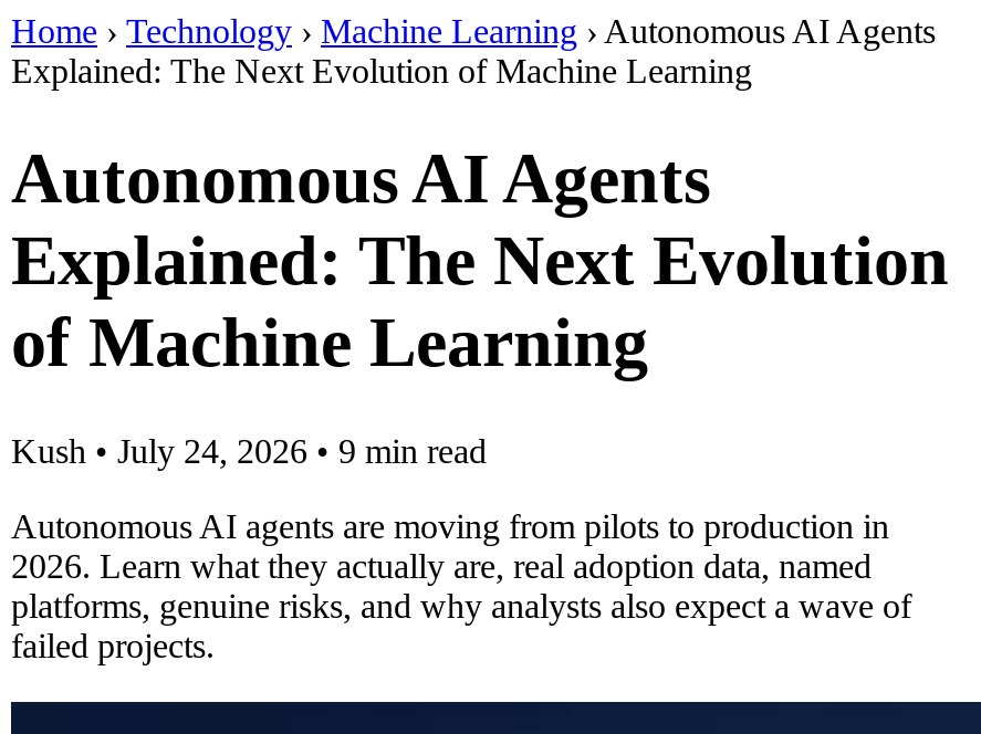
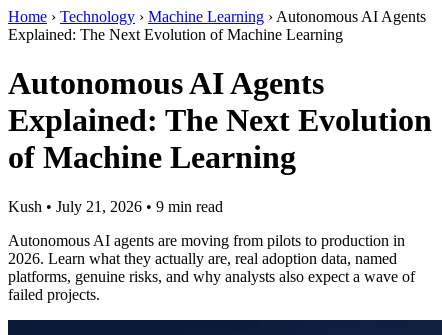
[11,432,487,470] Kush • July 24, 2026 • 9 min read -> [8,198,223,215] Kush • July 21, 2026 • 9 min read

